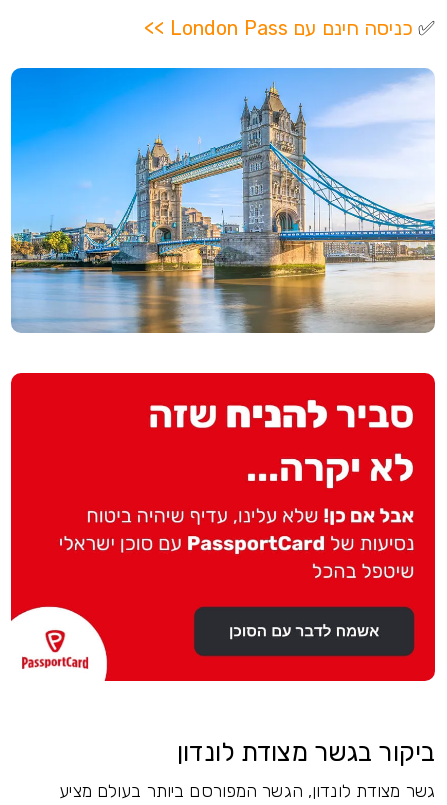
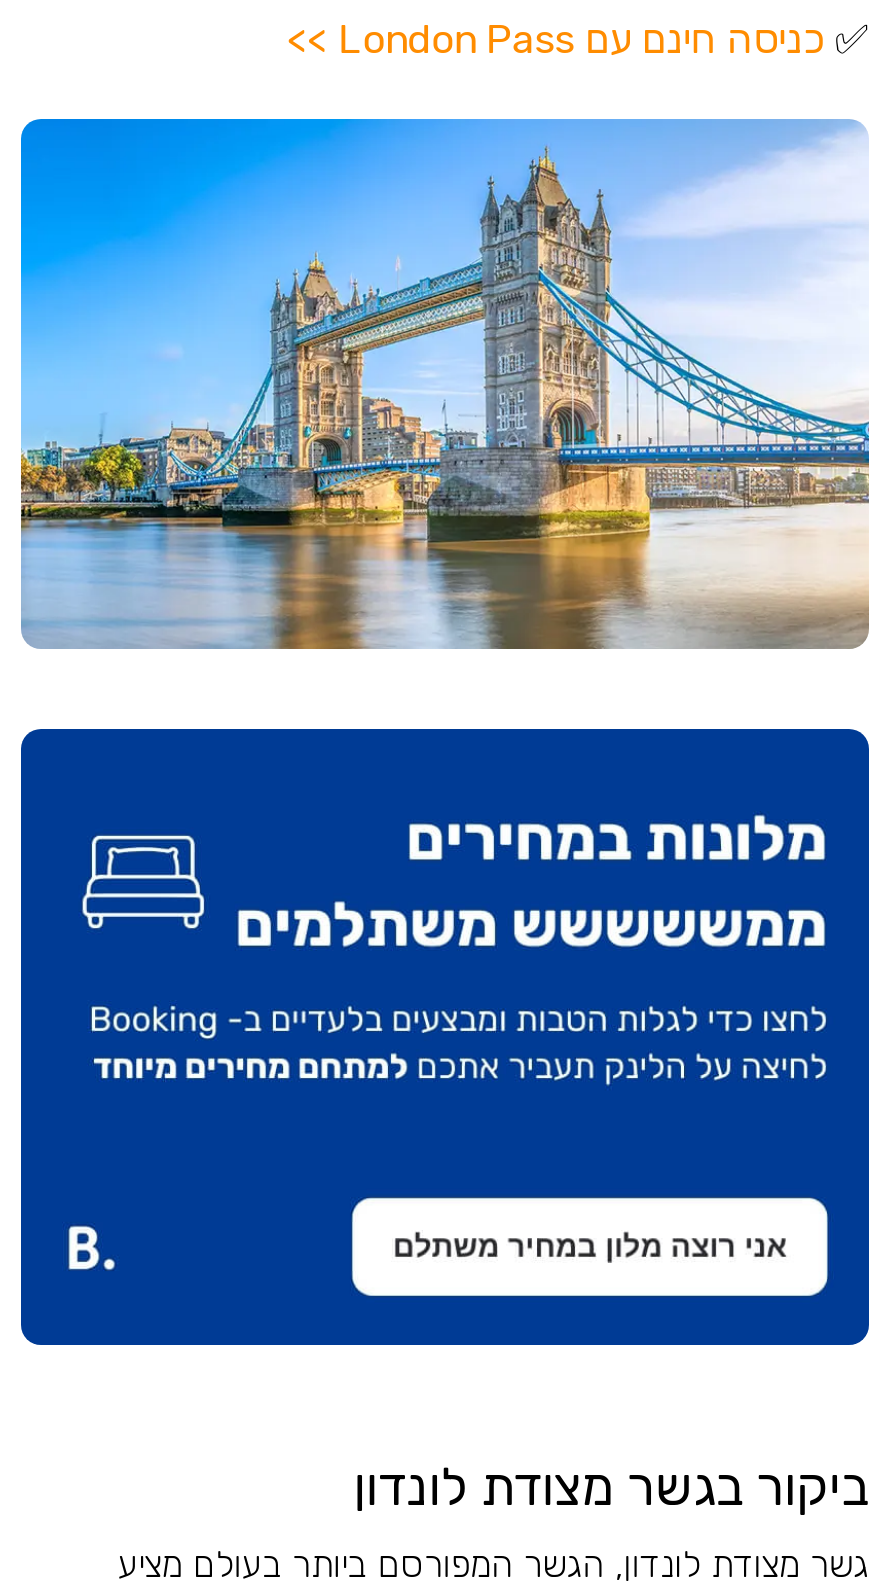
[10,372,436,682] [image] -> [19,727,871,1347] [image]

